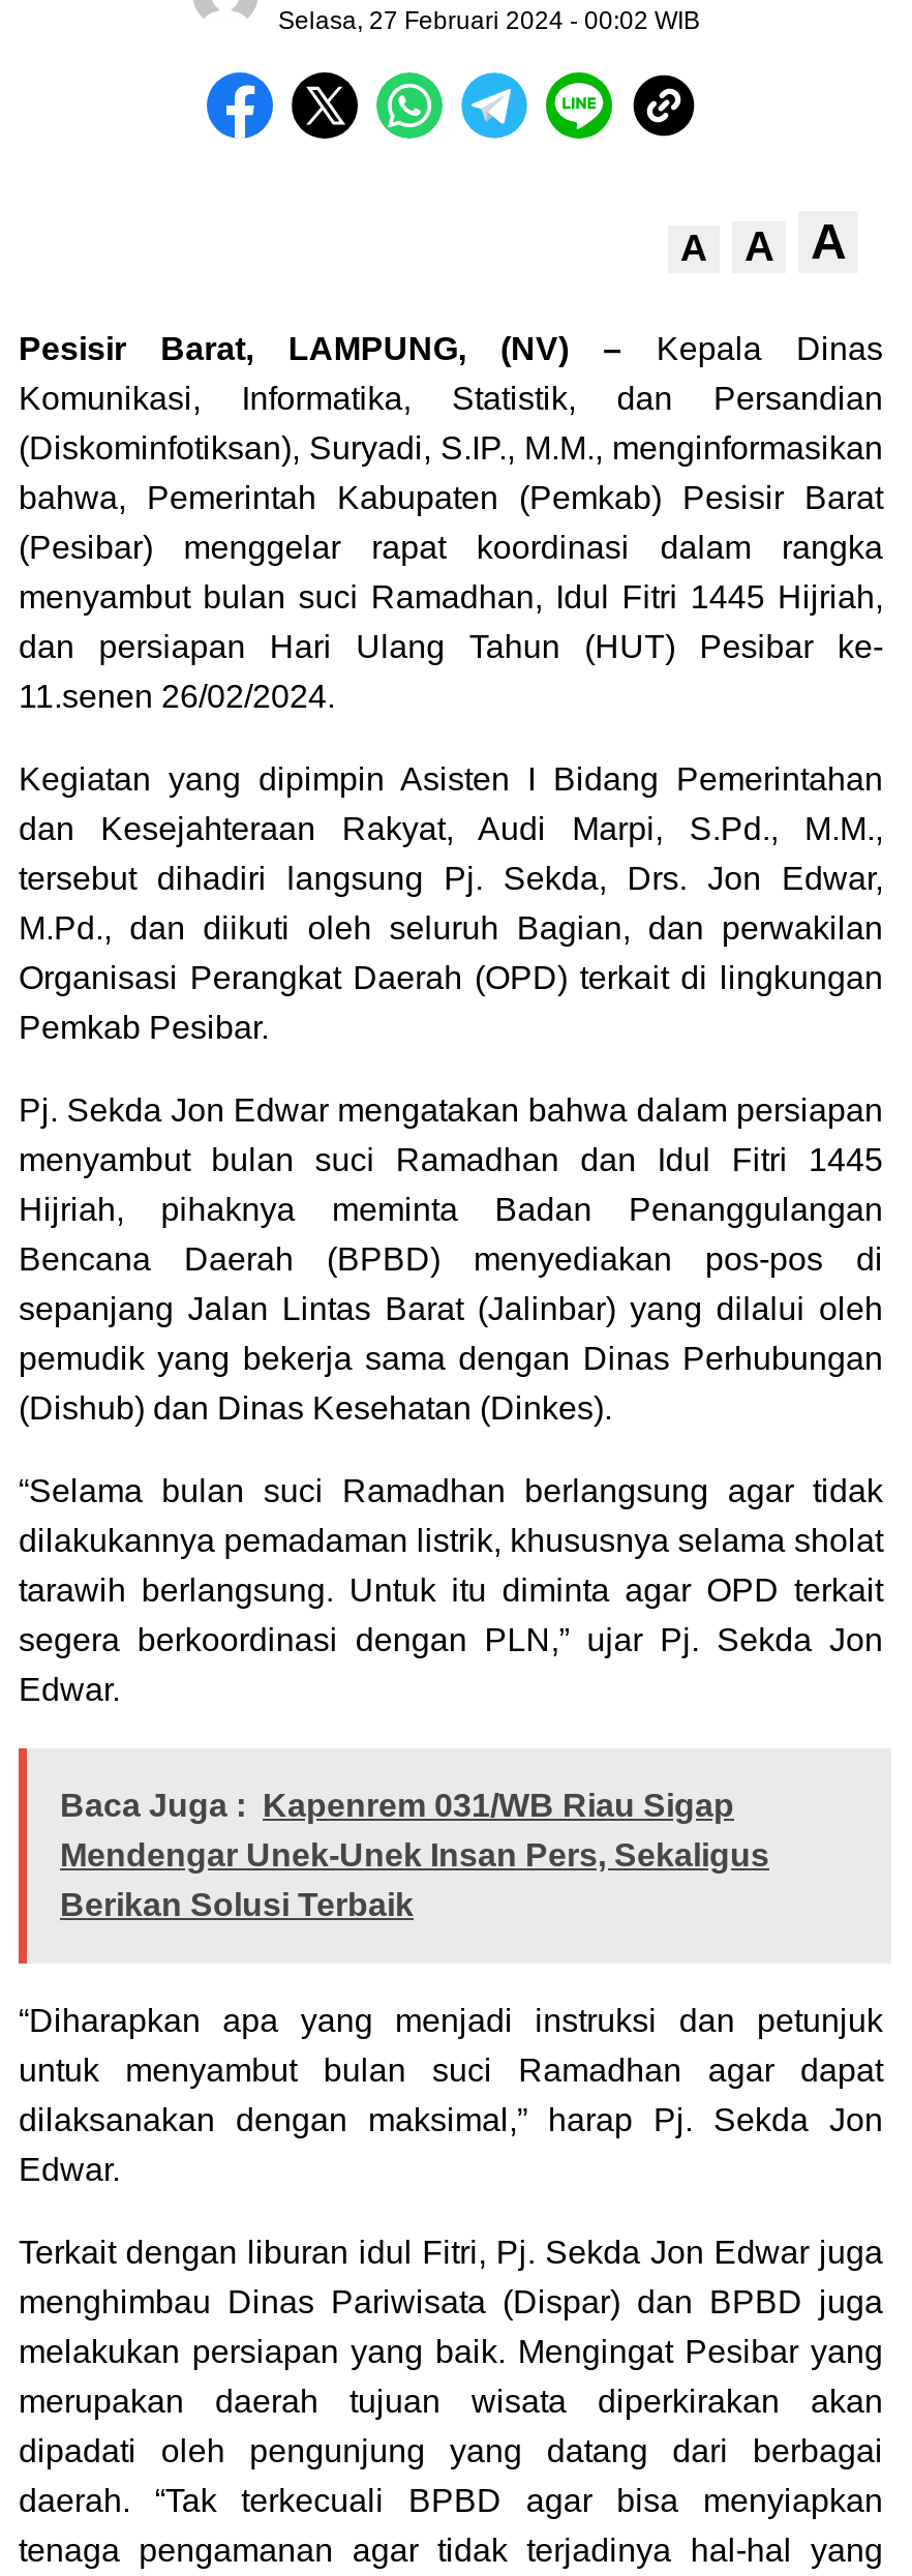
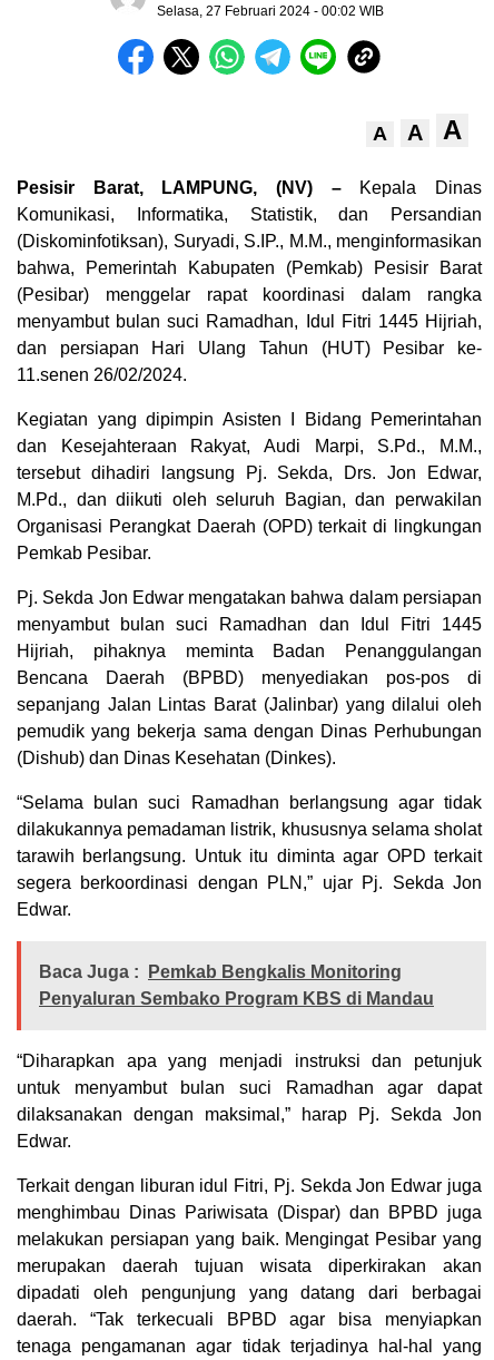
[60,1789,769,1923] Baca Juga : Kapenrem 031/WB Riau Sigap | Mendengar Unek-Unek Insan Pers, Sekaligus | Berikan Solusi Terbaik -> [39,963,434,1008] Baca Juga : Pemkab Bengkalis Monitoring | Penyaluran Sembako Program KBS di Mandau

